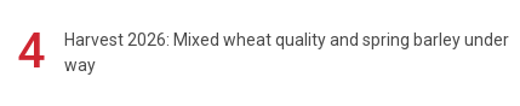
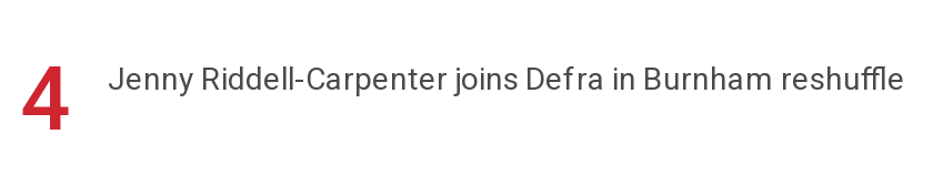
[64,30,509,75] Harvest 2026: Mixed wheat quality and spring barley under | way -> [108,61,905,97] Jenny Riddell-Carpenter joins Defra in Burnham reshuffle

